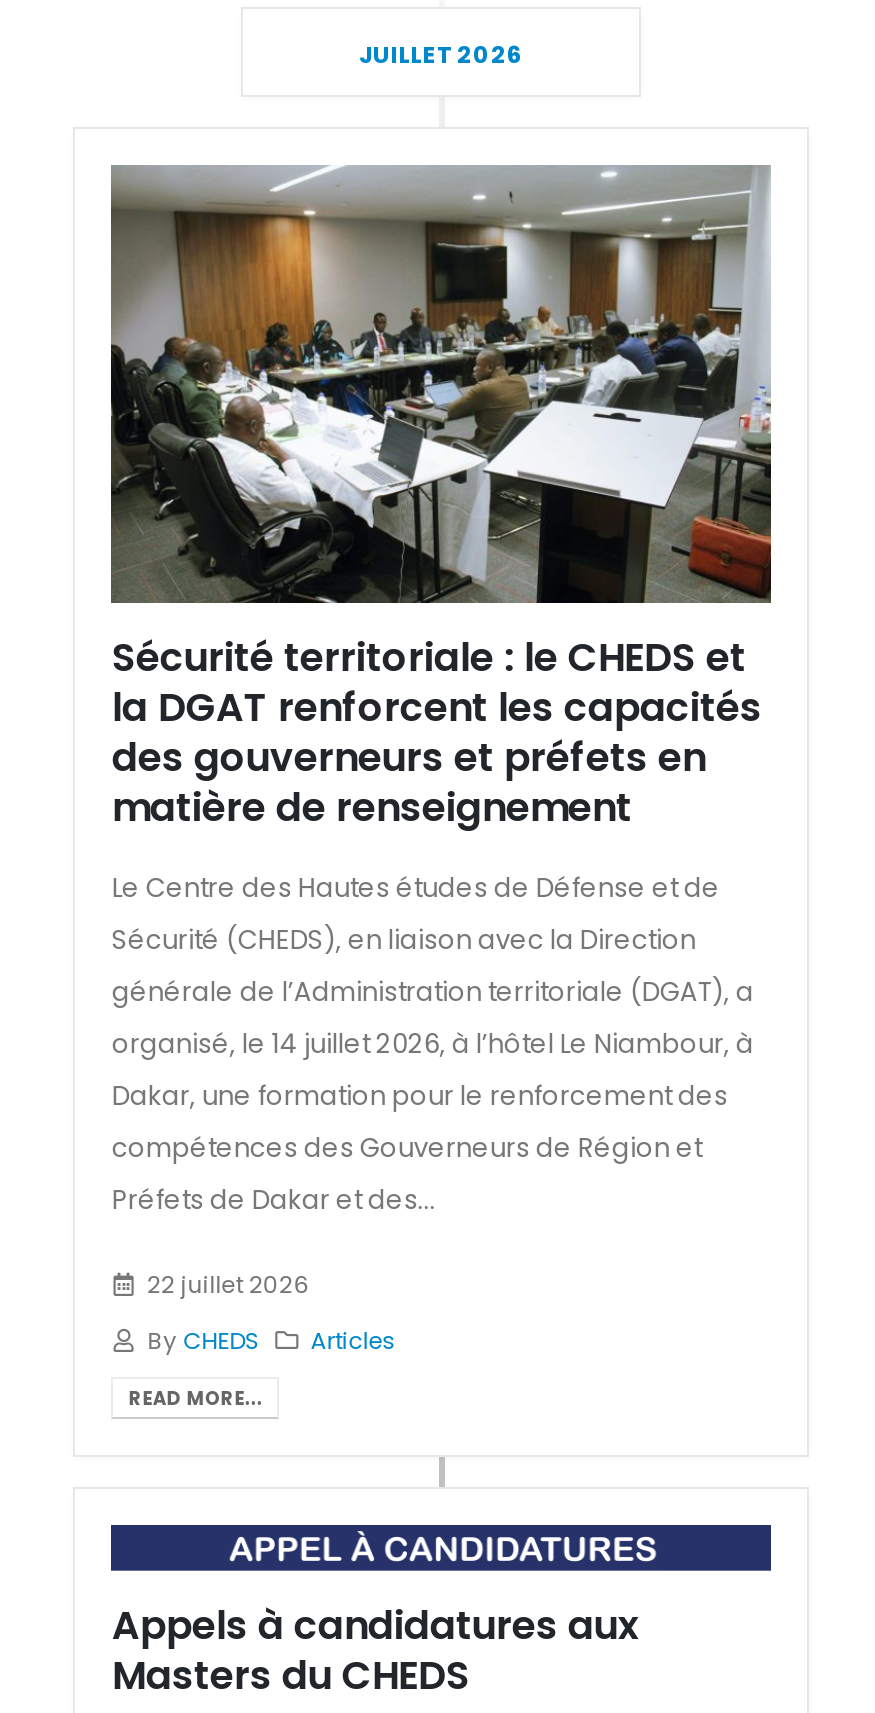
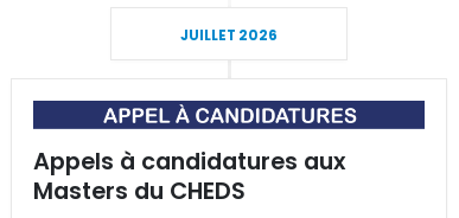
[109,165,773,1410] [image] | Sécurité territoriale : le CHEDS et | la DGAT renforcent les capacités | des gouverneurs et préfets en | matière de renseignement | Le Centre des Hautes études de Défense et de | Sécurité (CHEDS), en liaison avec la Direction | générale de l’Administration territoriale (DGAT), a | organisé, le 14 juillet 2026, à l’hôtel Le Niambour, à | Dakar, une formation pour le renforcement des | compétences des Gouverneurs de Région et | Préfets de Dakar et des... | 22 juillet 2026 | By CHEDS | Articles | READ MORE... -> none

